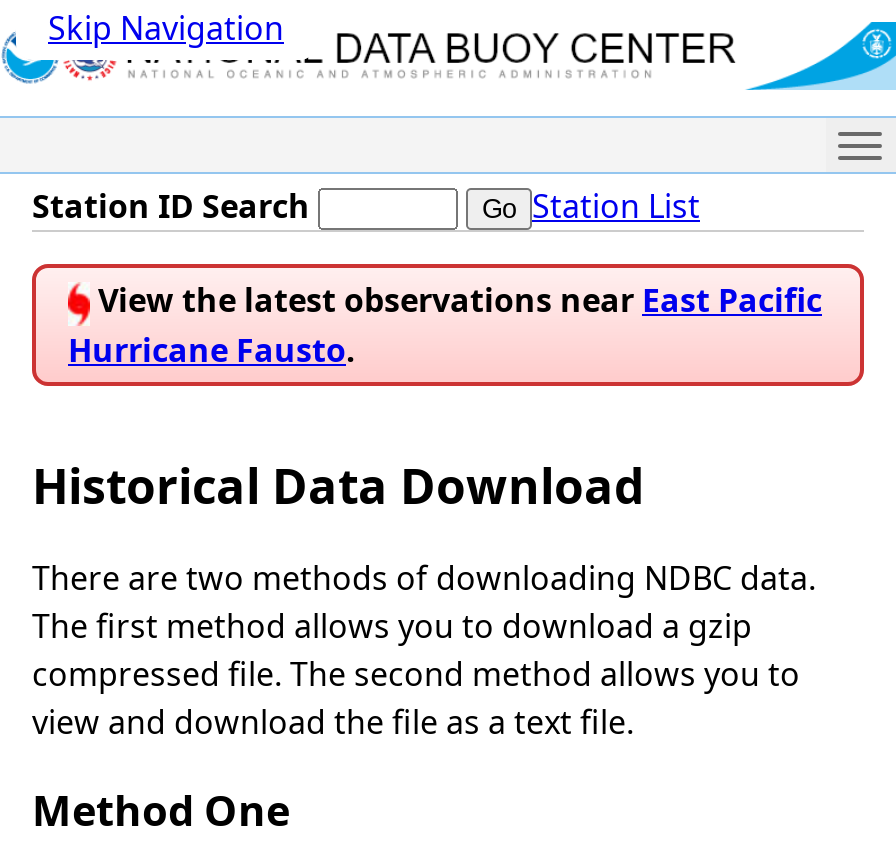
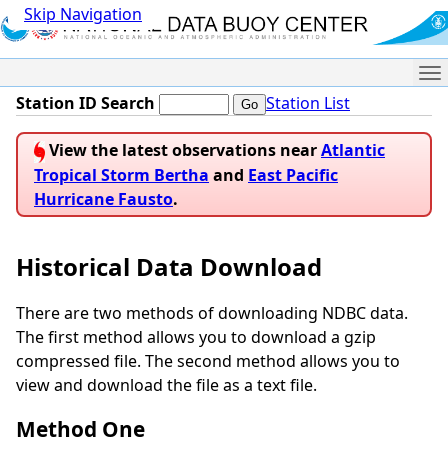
[90,279,822,323] View the latest observations near East Pacific -> [34,139,385,186] View the latest observations near Atlantic | Tropical Storm Bertha and East Pacific

